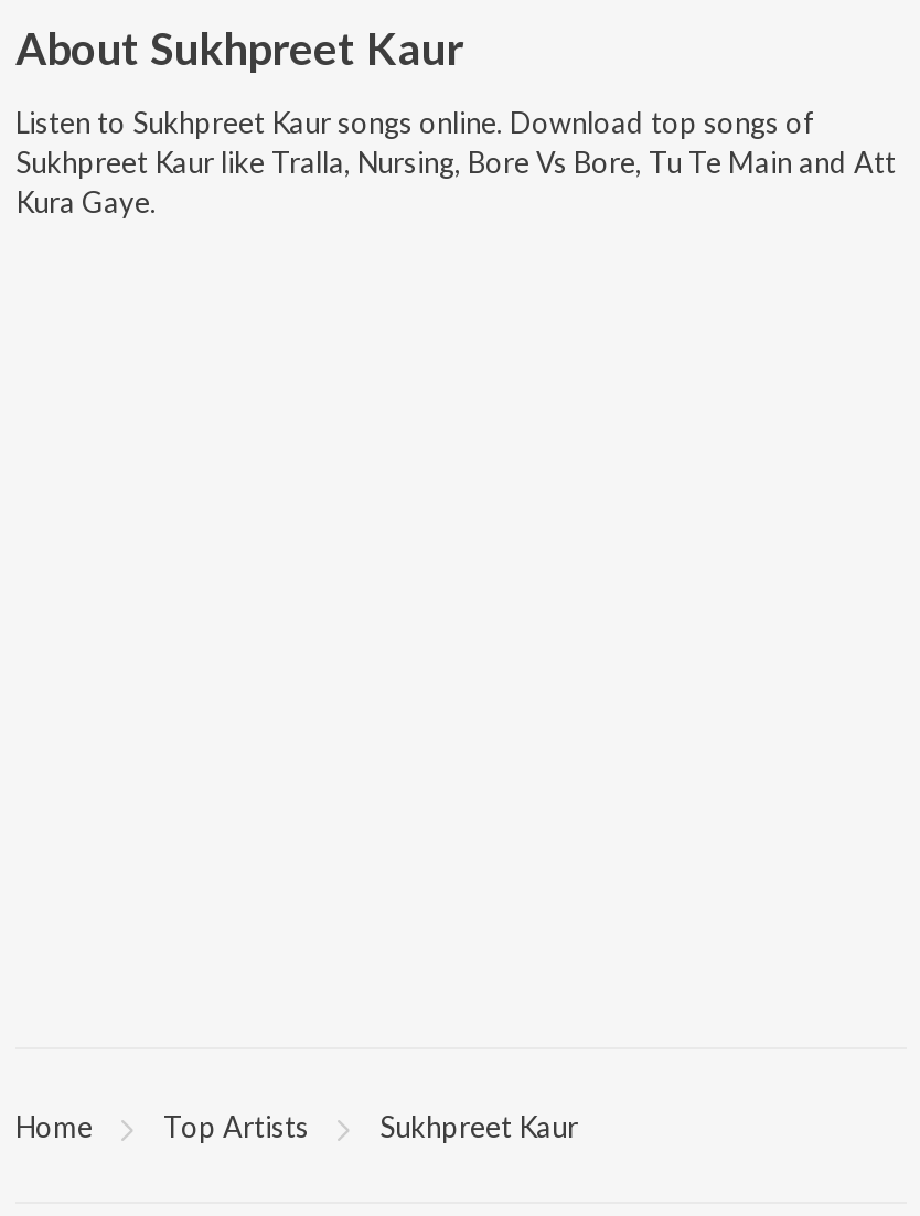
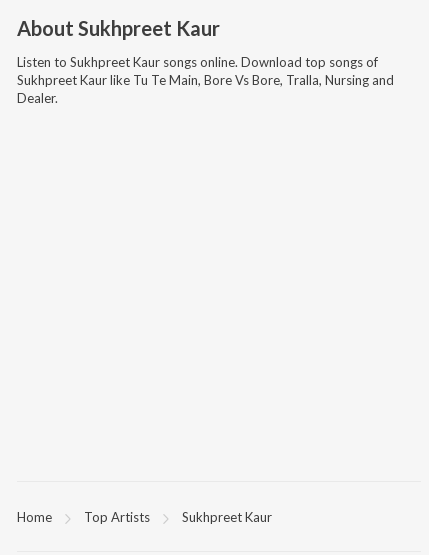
[15,144,896,219] Sukhpreet Kaur like Tralla, Nursing, Bore Vs Bore, Tu Te Main and Att | Kura Gaye. -> [17,72,394,106] Sukhpreet Kaur like Tu Te Main, Bore Vs Bore, Tralla, Nursing and | Dealer.

